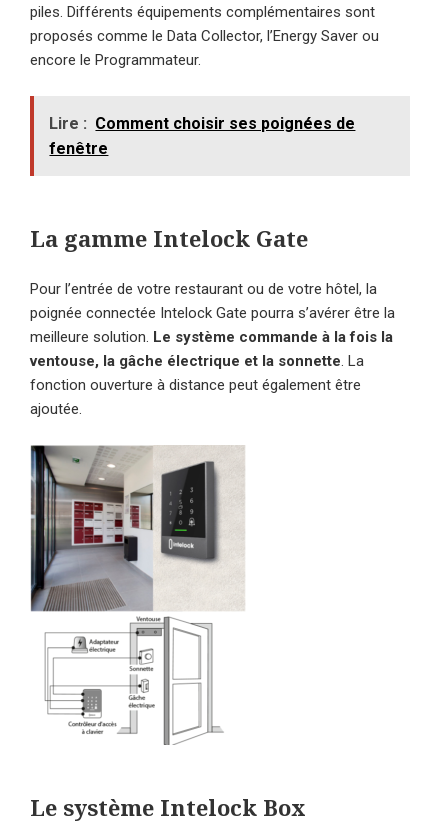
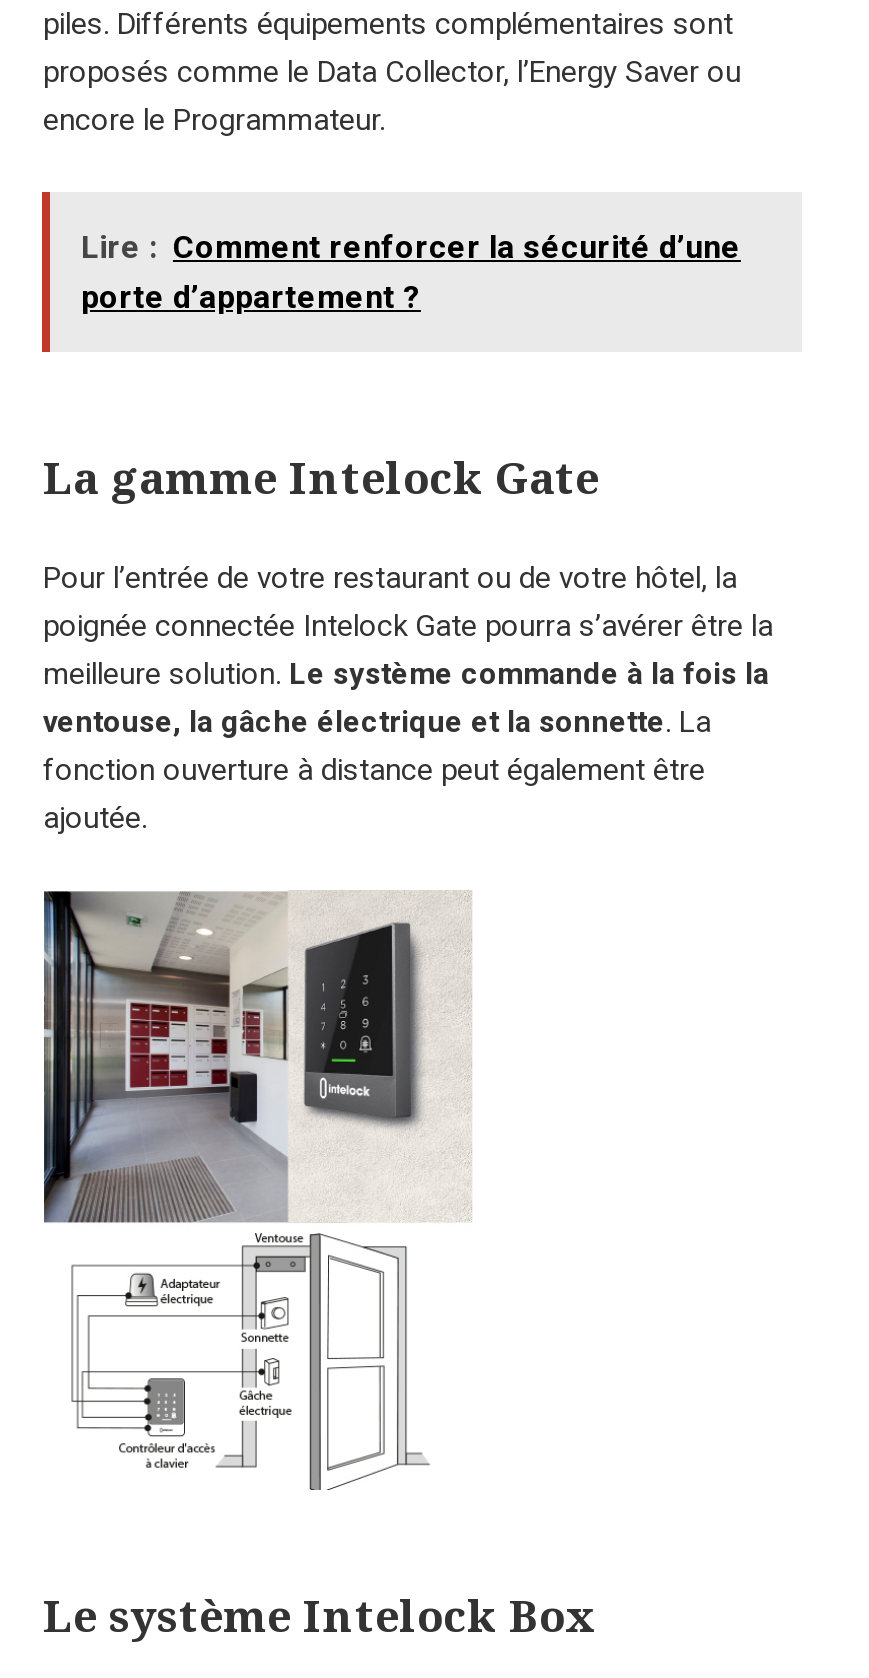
[49,114,355,158] Lire : Comment choisir ses poignées de | fenêtre -> [81,229,741,317] Lire : Comment renforcer la sécurité d’une | porte d’appartement ?

